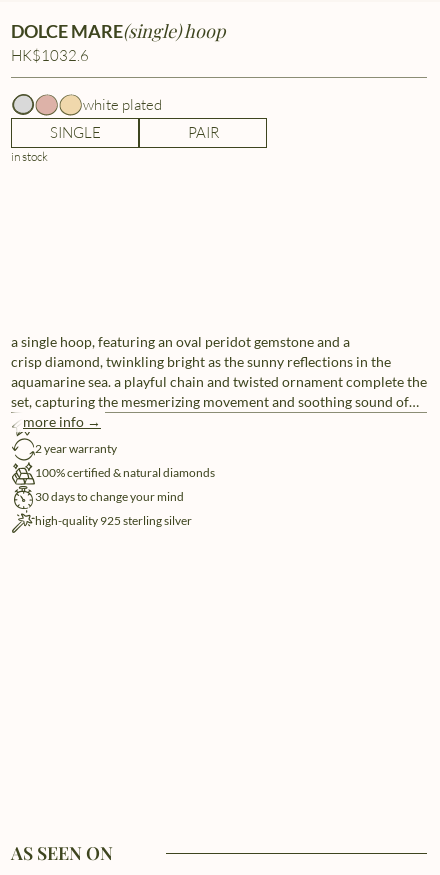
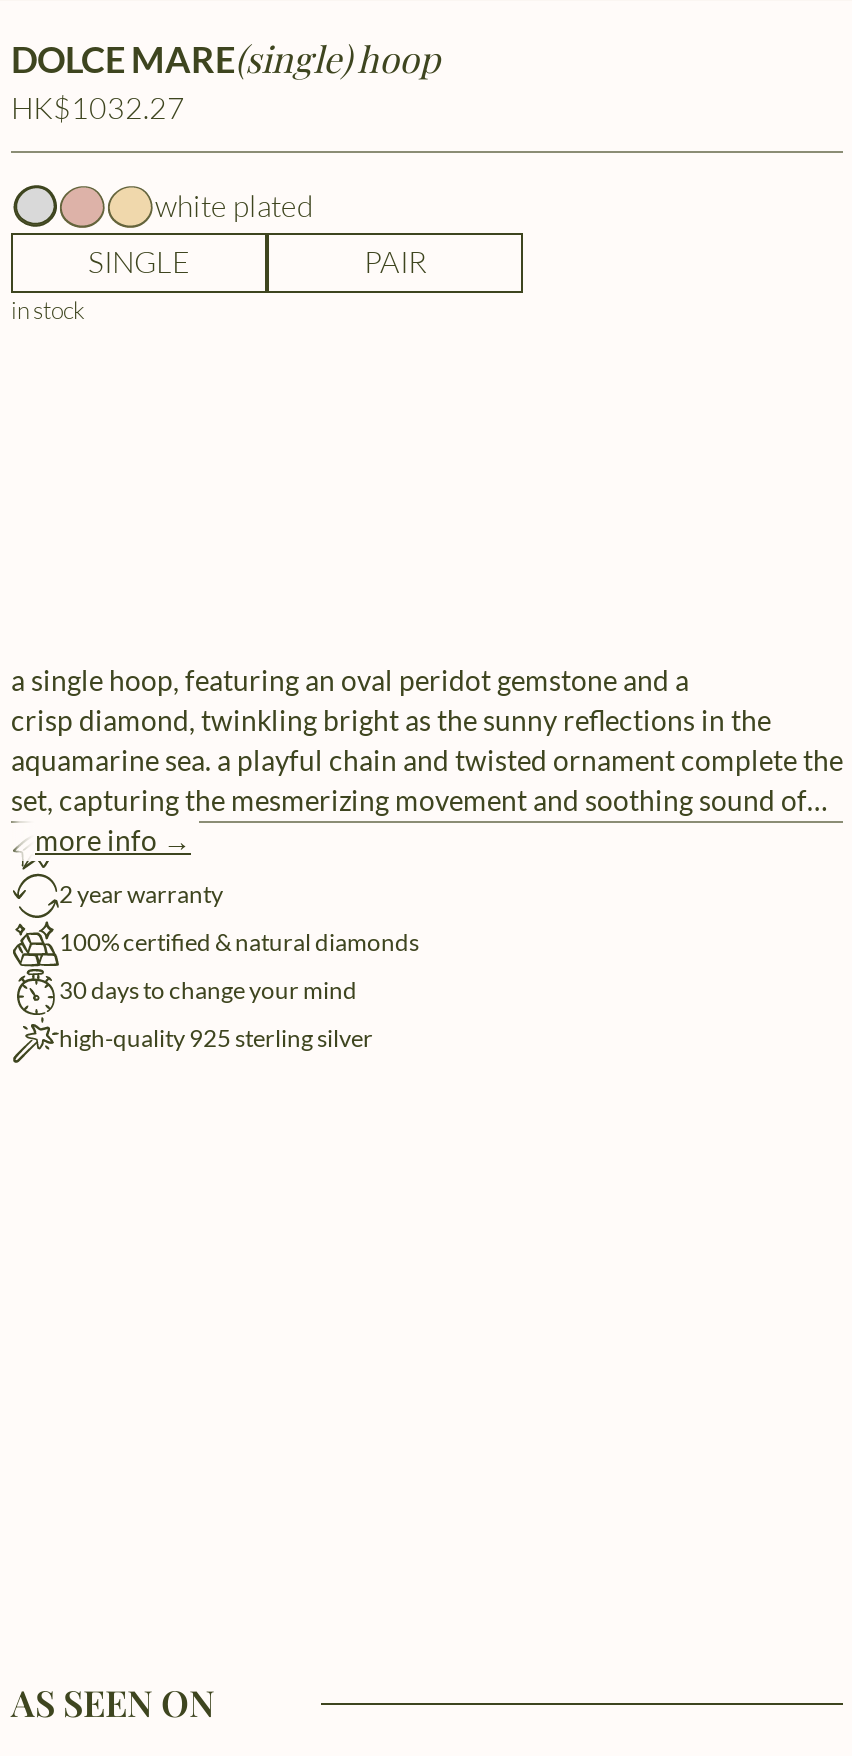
[11,46,89,65] HK$1032.6 -> [11,89,185,127] HK$1032.27

